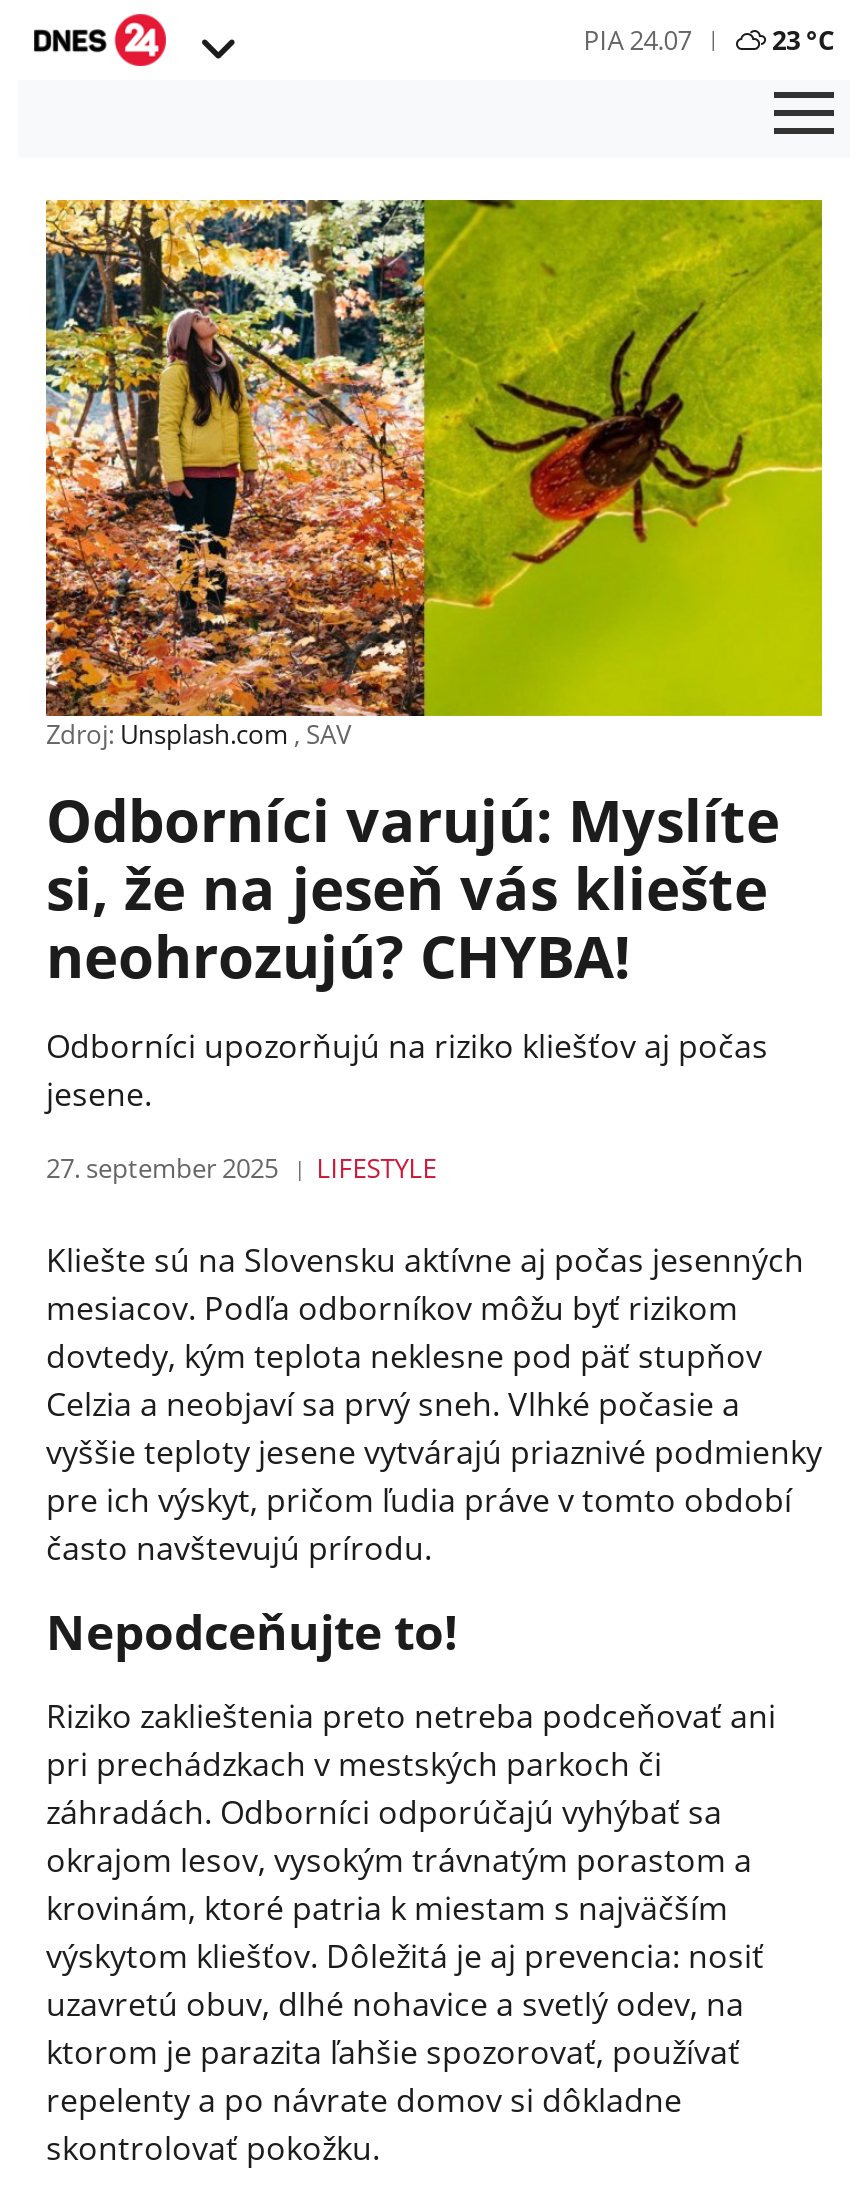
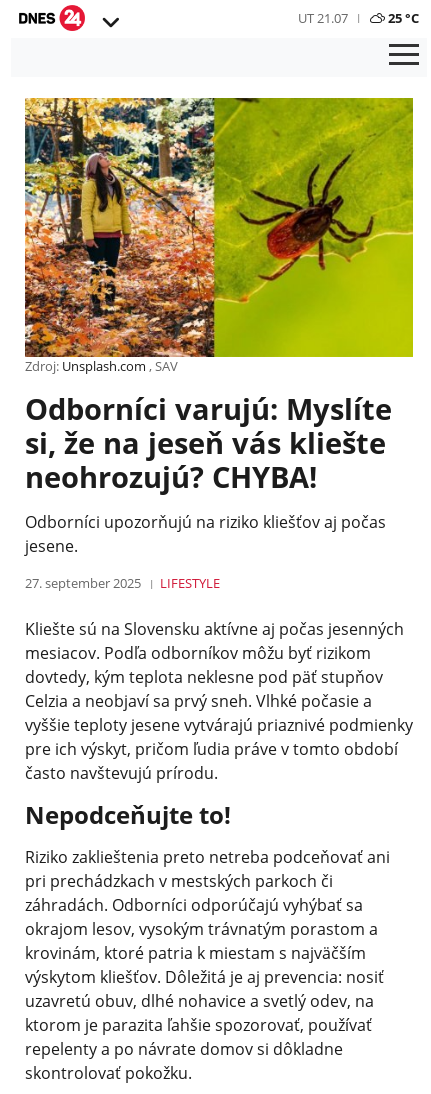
[584,21,834,57] PIA 24.07 | 23 °C -> [298,8,419,26] UT 21.07 | 25 °C

